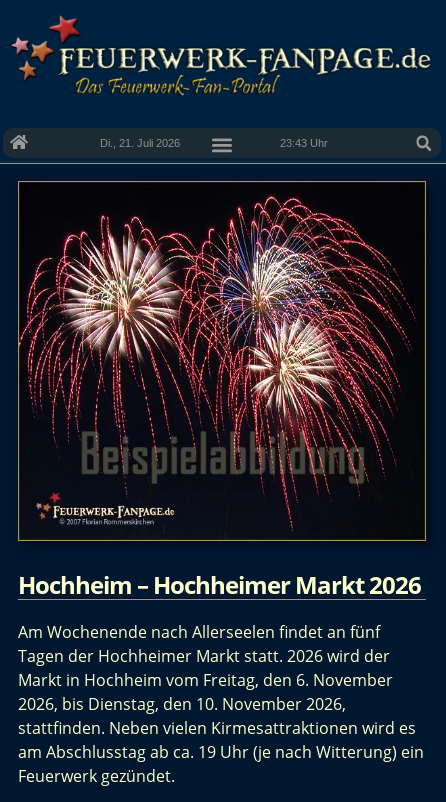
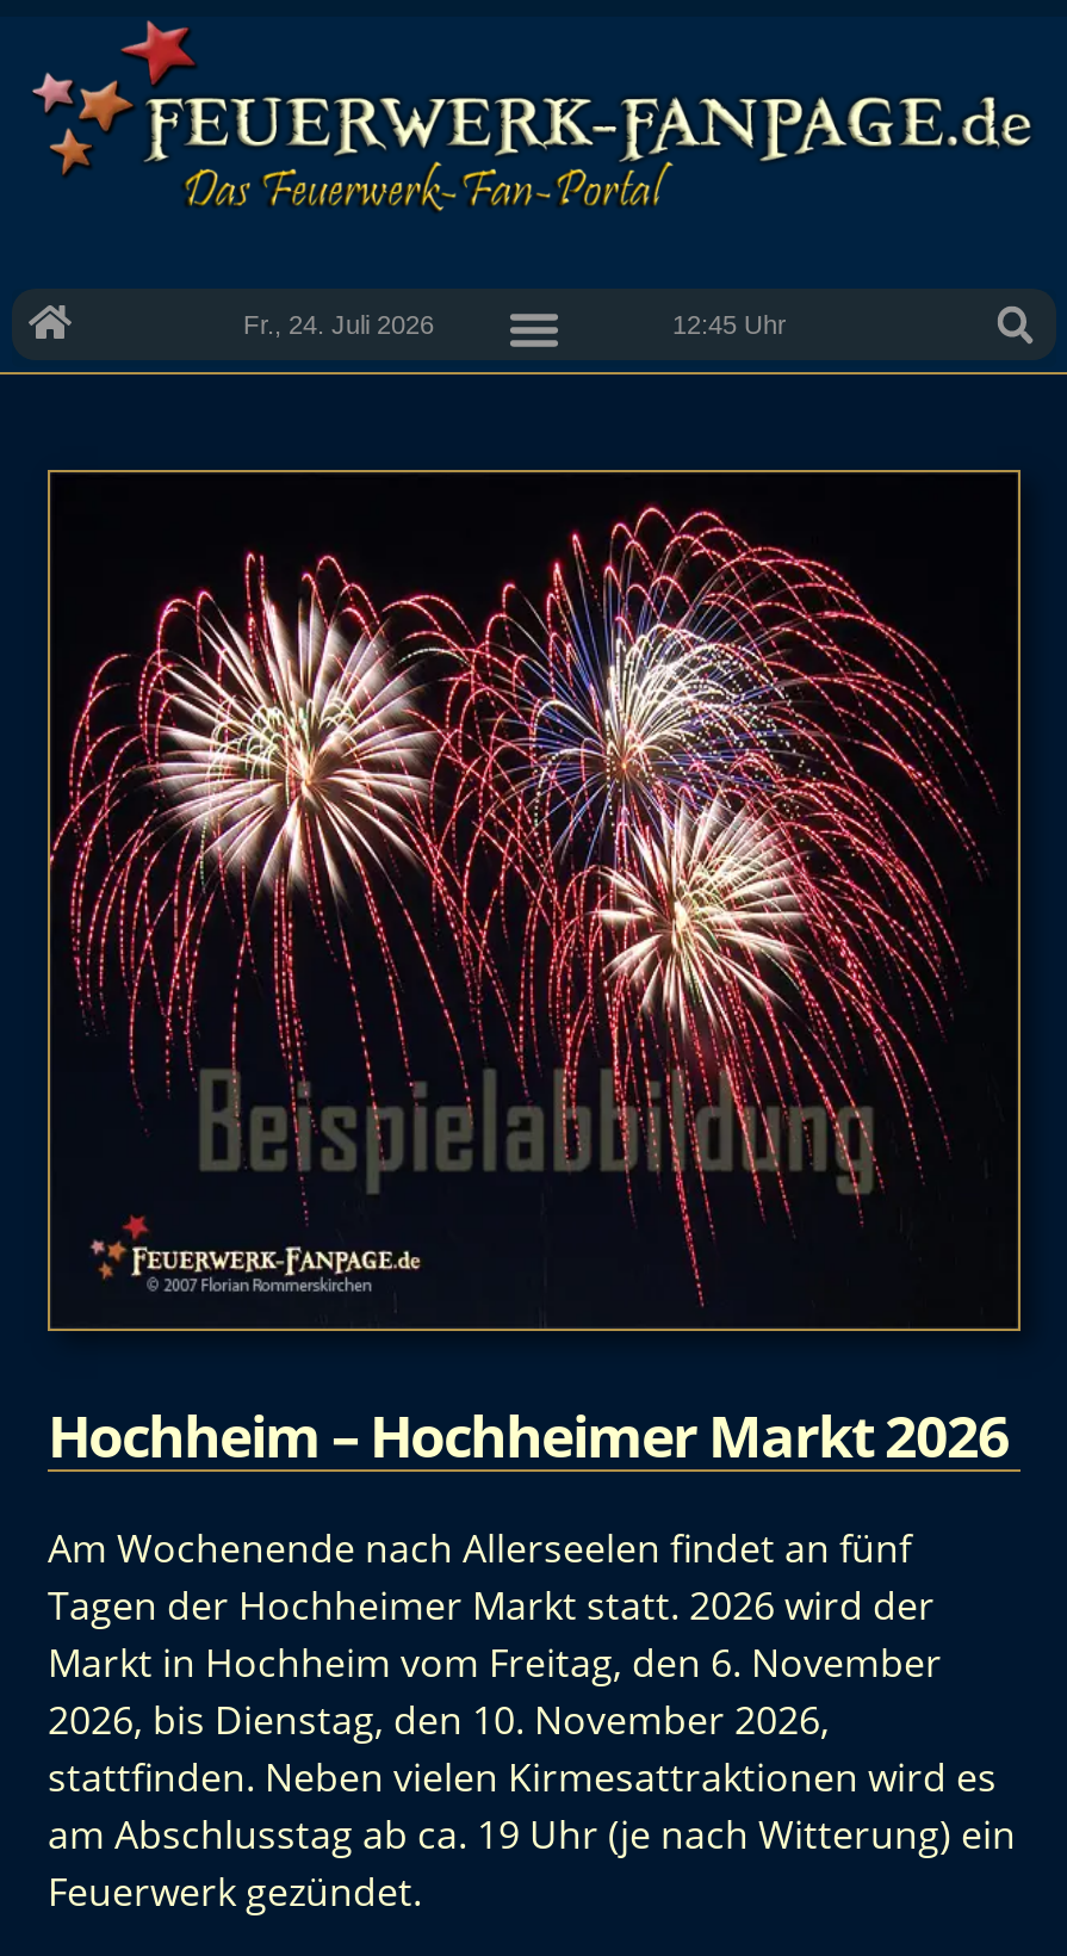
[100,137,180,149] Di., 21. Juli 2026 -> [243,311,434,340] Fr., 24. Juli 2026
[280,137,328,149] 23:43 Uhr -> [672,311,787,340] 12:45 Uhr

